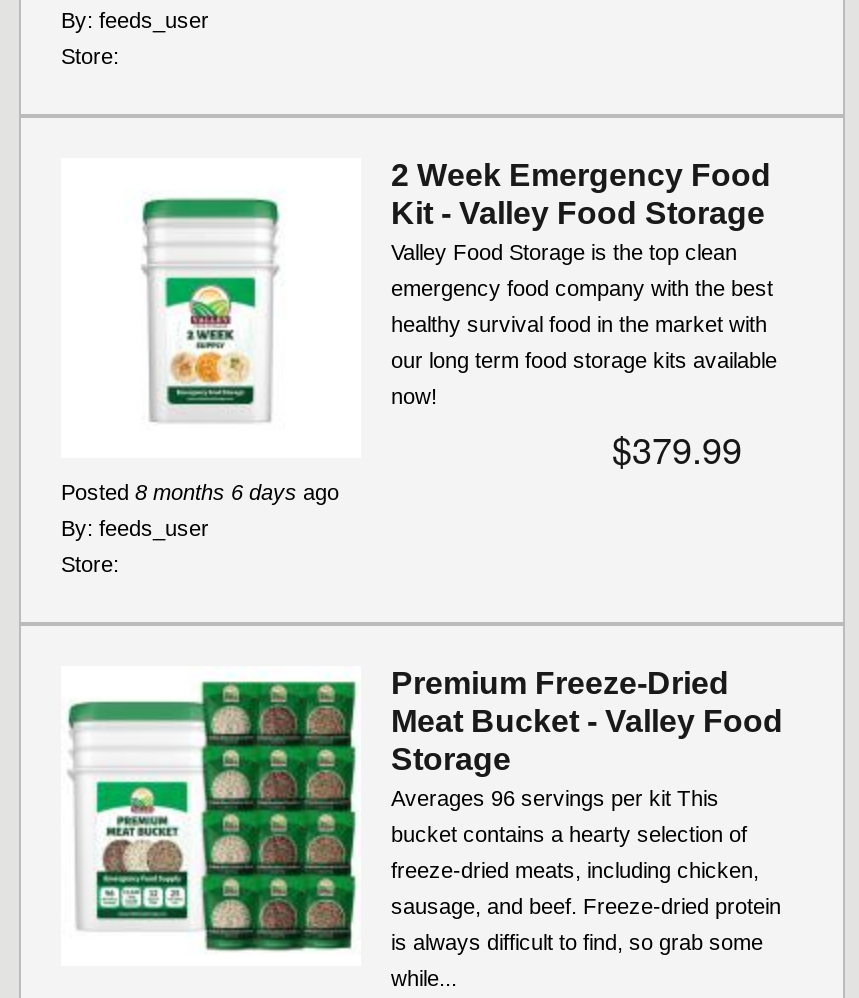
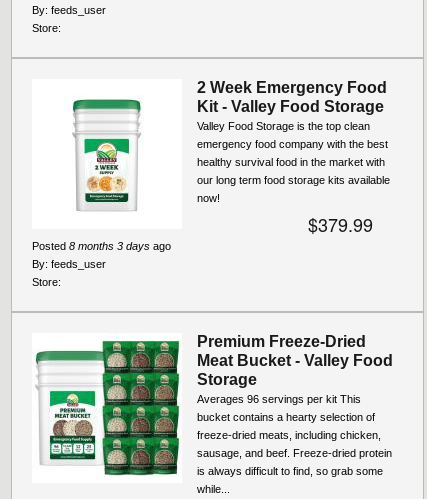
[61,479,339,503] Posted 8 months 6 days ago -> [32,240,171,252] Posted 8 months 3 days ago

